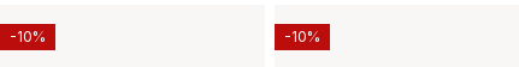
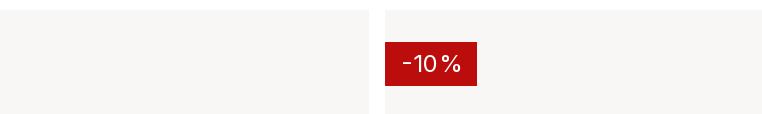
[10,28,46,46] -10% -> none

